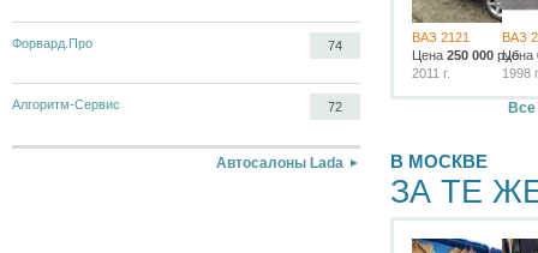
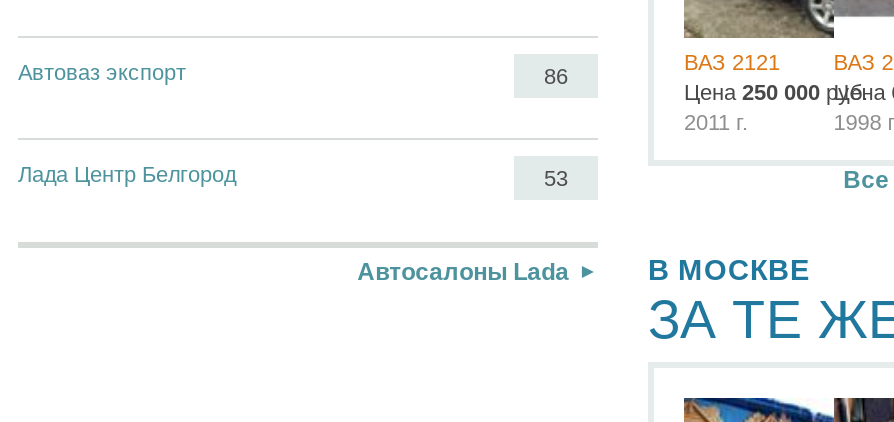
[12,36,342,52] Форвард.Про | 74 -> [18,60,568,87] Автоваз экспорт | 86
[12,98,342,114] Алгоритм-Сервис | 72 -> [18,163,568,190] Лада Центр Белгород | 53

